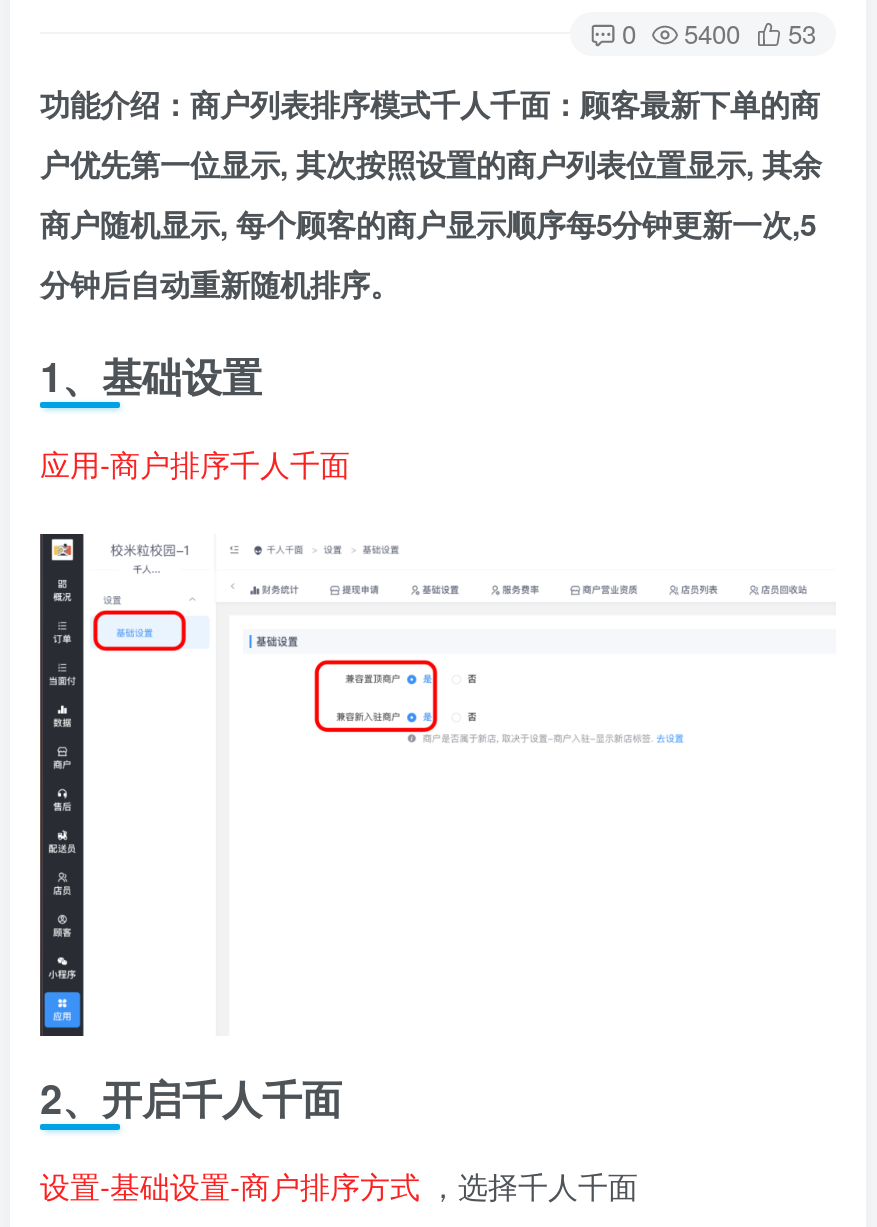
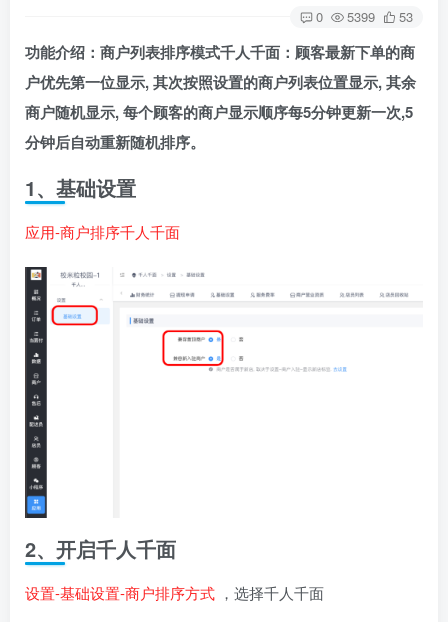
[622,14,816,52] 0 5400 53 -> [316,7,413,26] 0 5399 53

